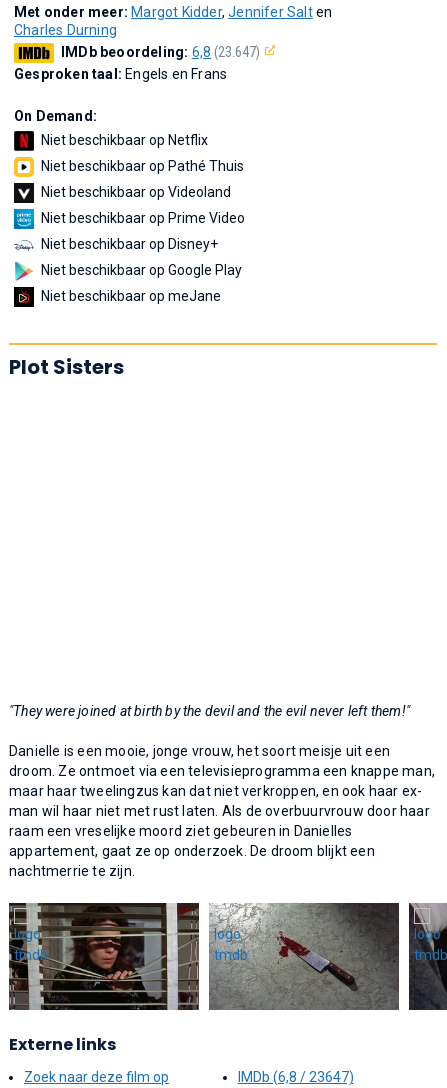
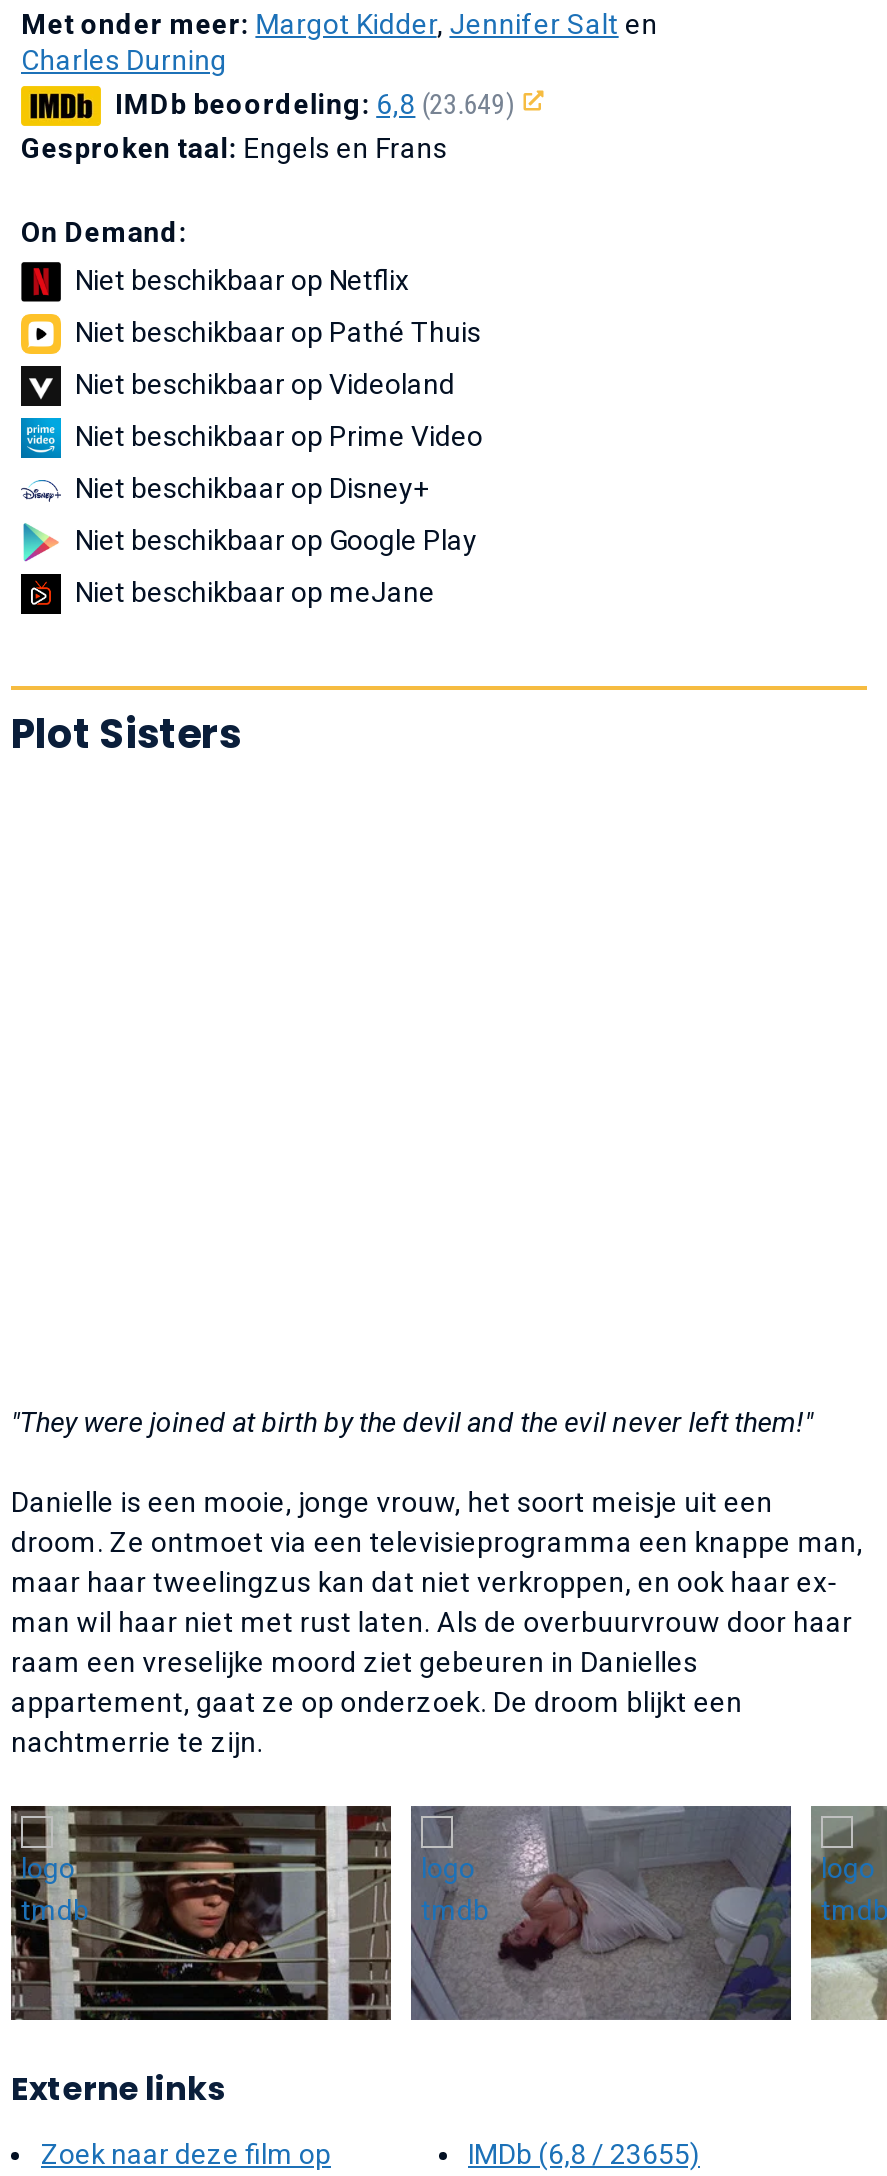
[61,44,260,60] IMDb beoordeling: 6,8 (23.647) -> [115,88,513,120] IMDb beoordeling: 6,8 (23.649)
[209,903,399,1010] [image] -> [411,1804,791,2018] [image]
[409,903,444,1010] [image] -> [811,1808,881,2020] [image]
[237,1069,353,1085] IMDb (6,8 / 23647) -> [468,2138,700,2170] IMDb (6,8 / 23655)

